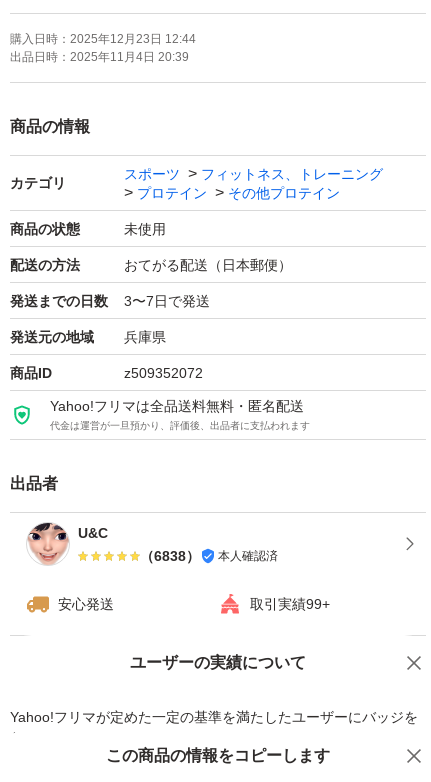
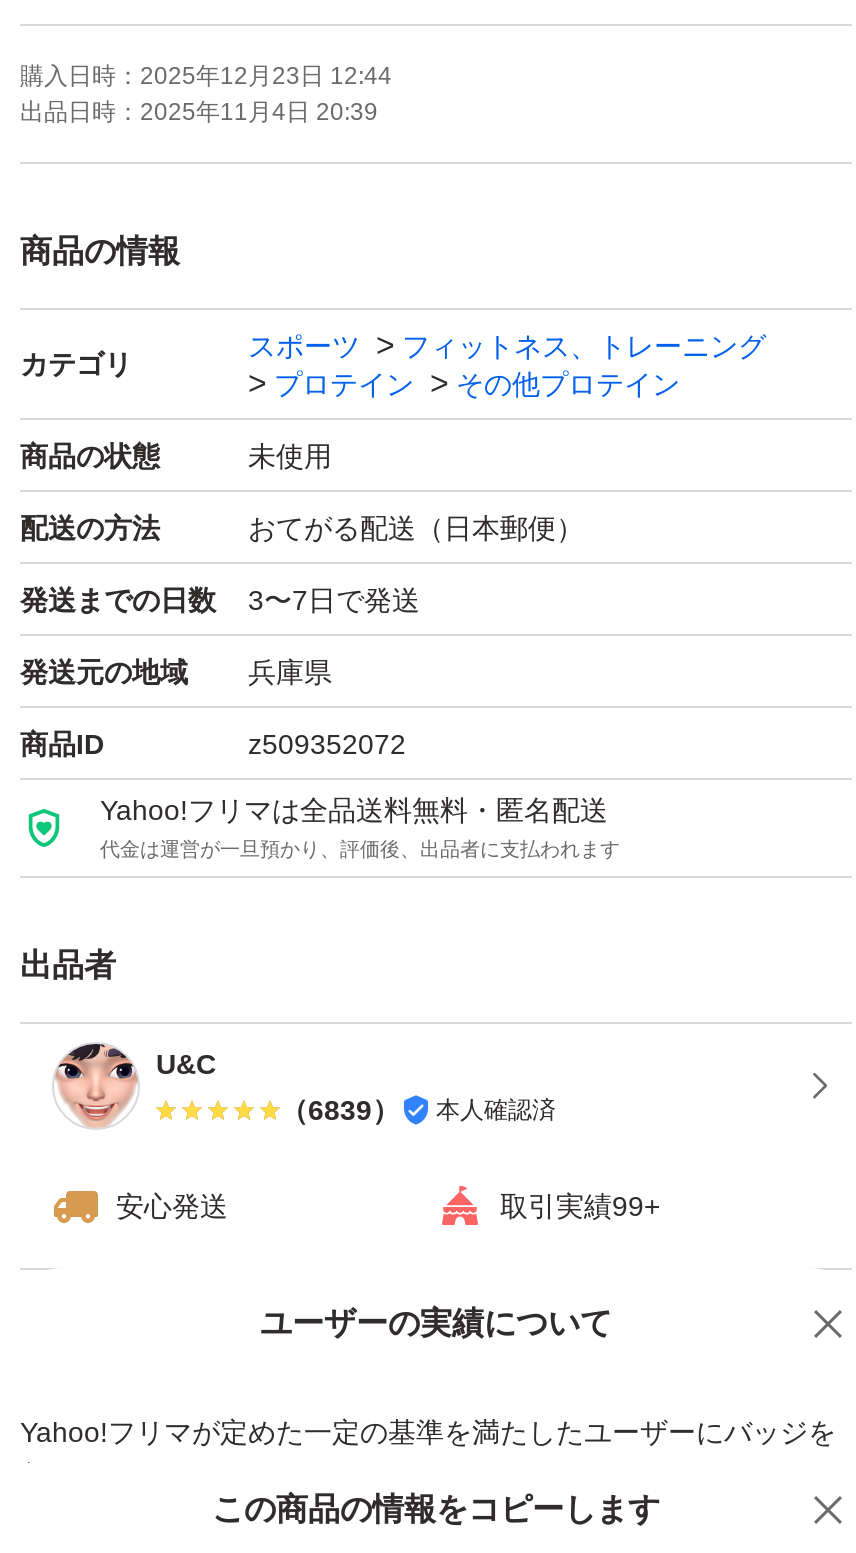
[140,548,200,564] （6838） -> [280,1094,400,1126] （6839）

